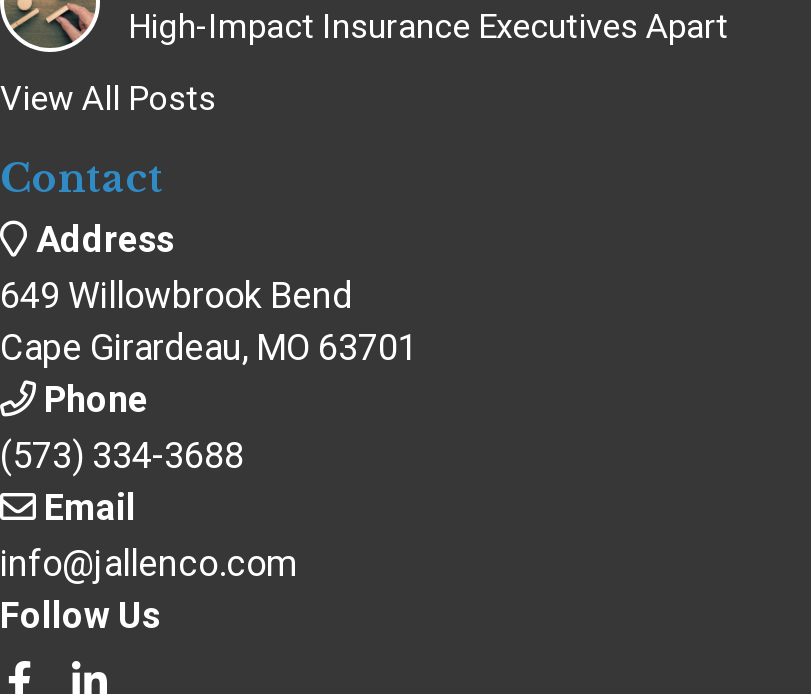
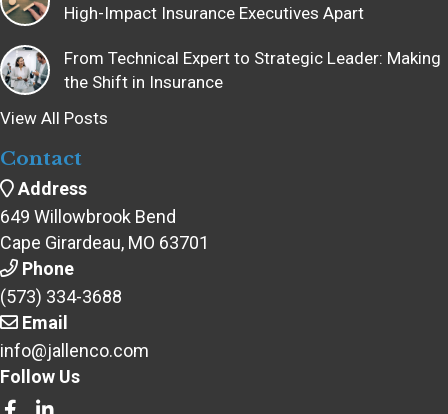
none -> [3,44,441,94] [image] | From Technical Expert to Strategic Leader: Making | the Shift in Insurance

